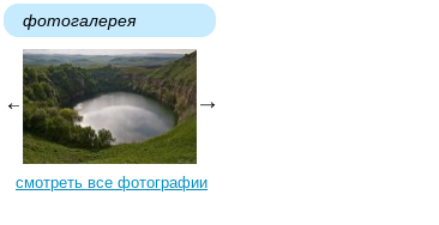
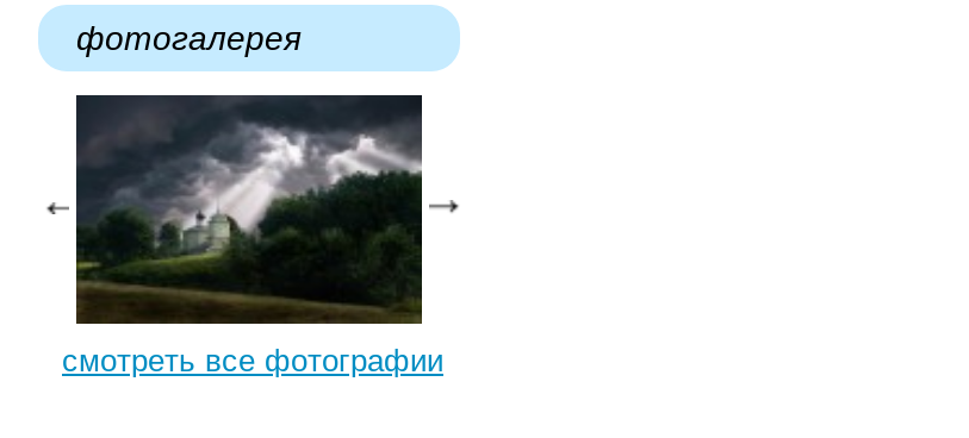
[23,49,197,164] [image] -> [76,93,422,324] [image]

